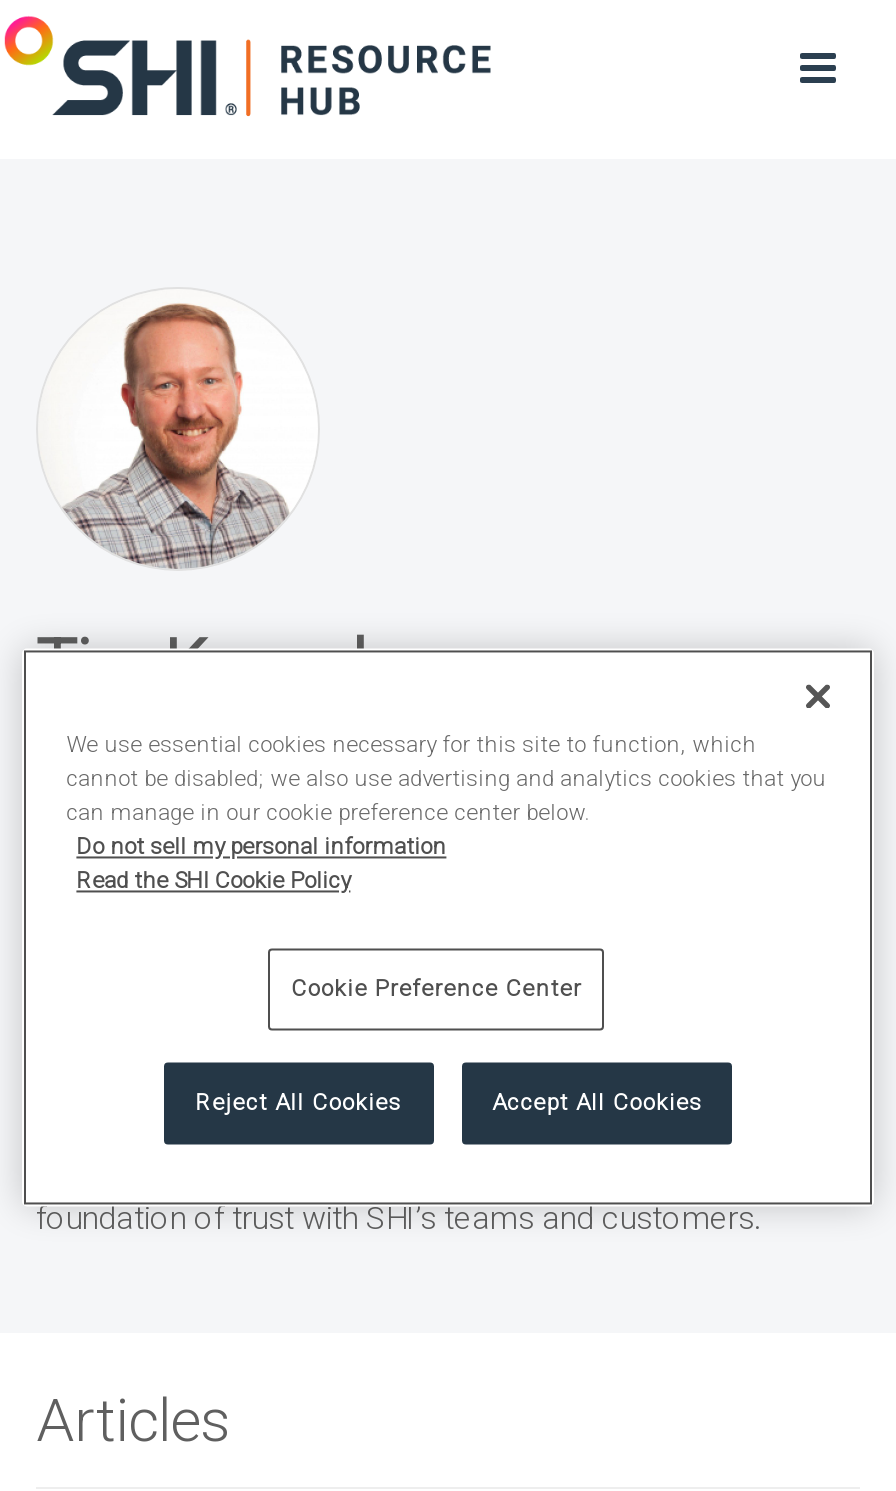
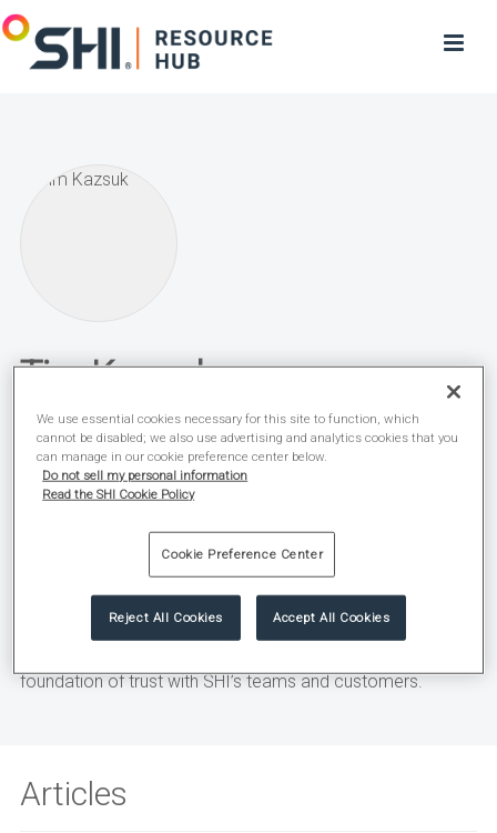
[62,303,290,569] [image] -> none

